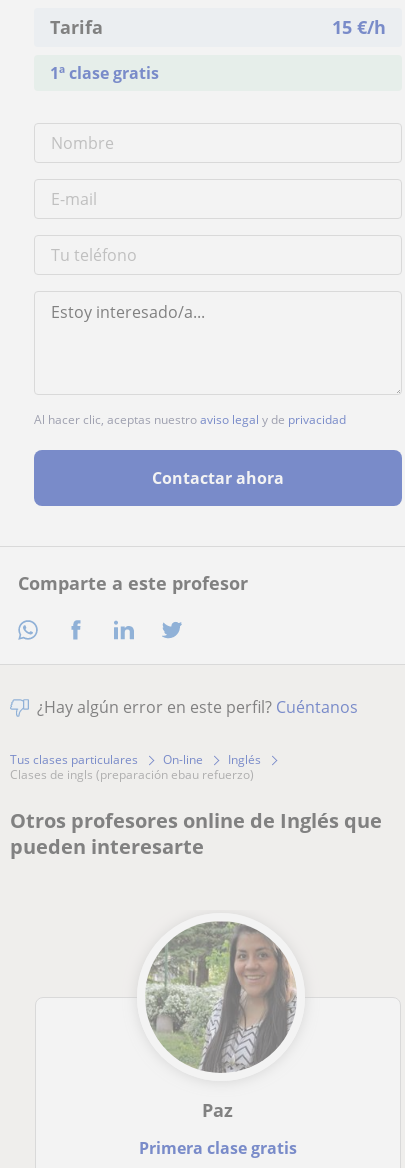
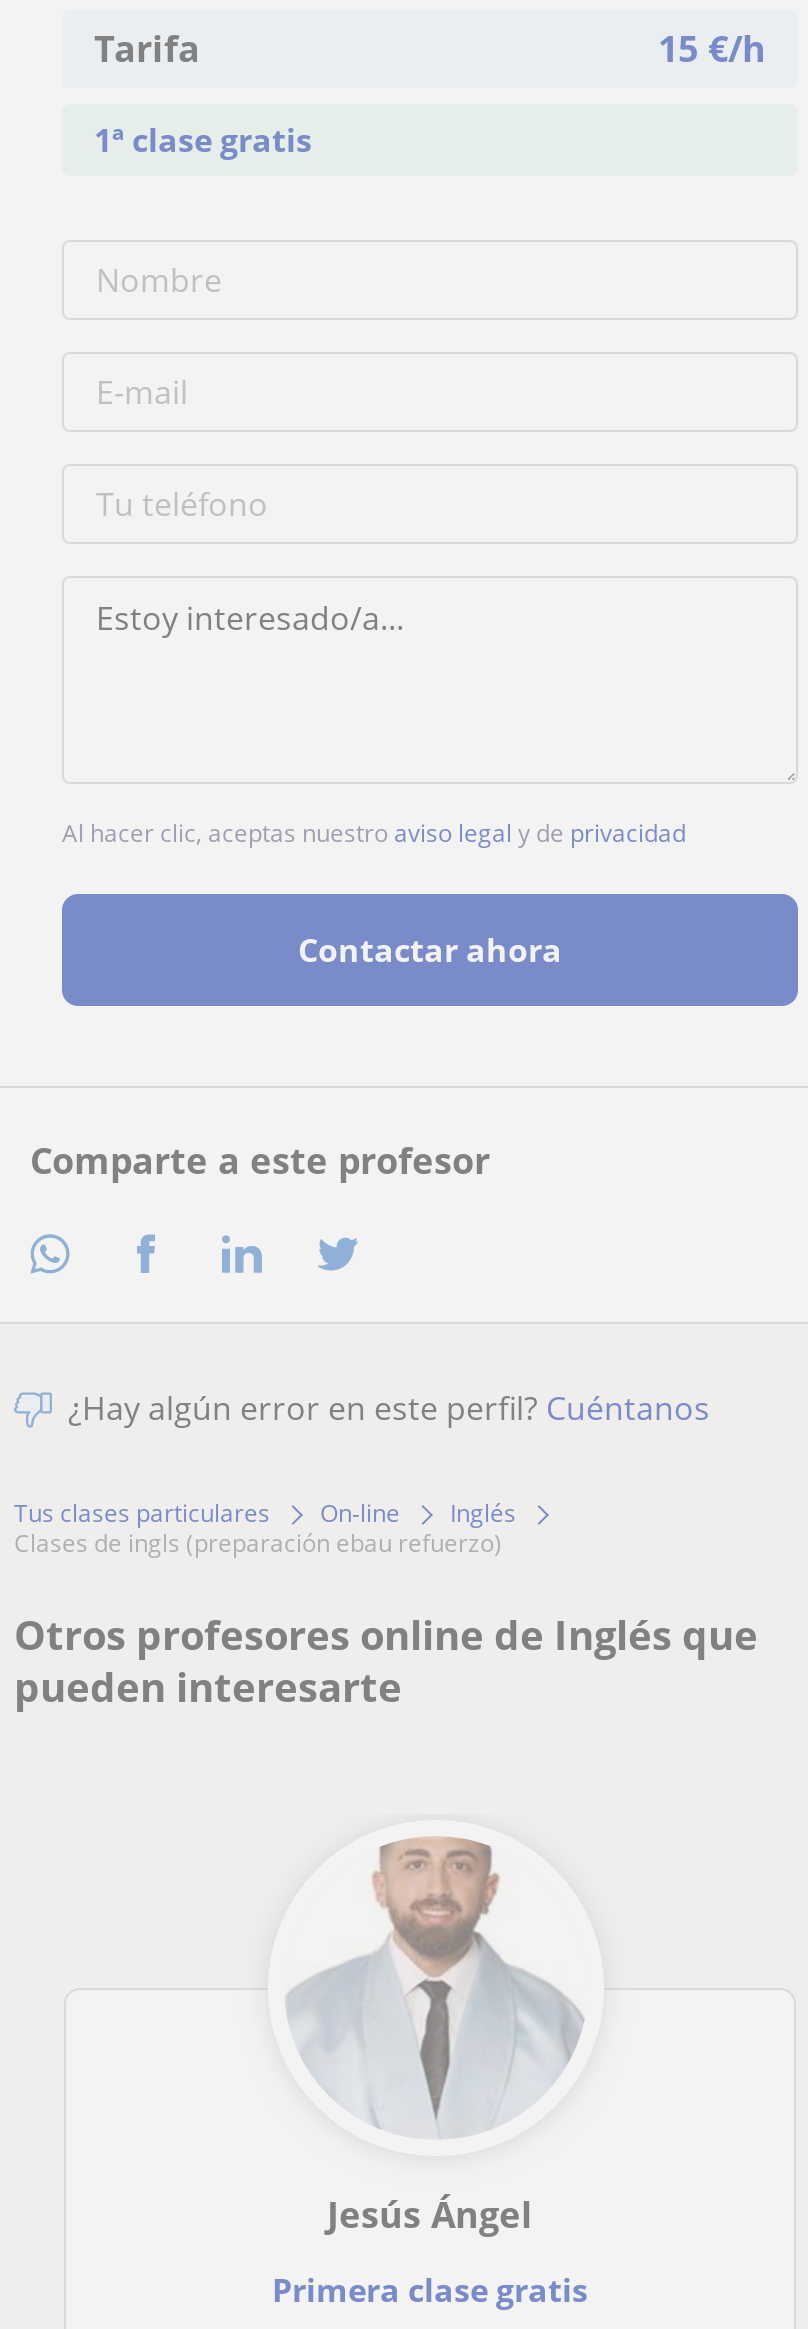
[145,921,298,1122] [image] | Paz -> [286,1836,586,2239] [image] | Jesús Ángel

